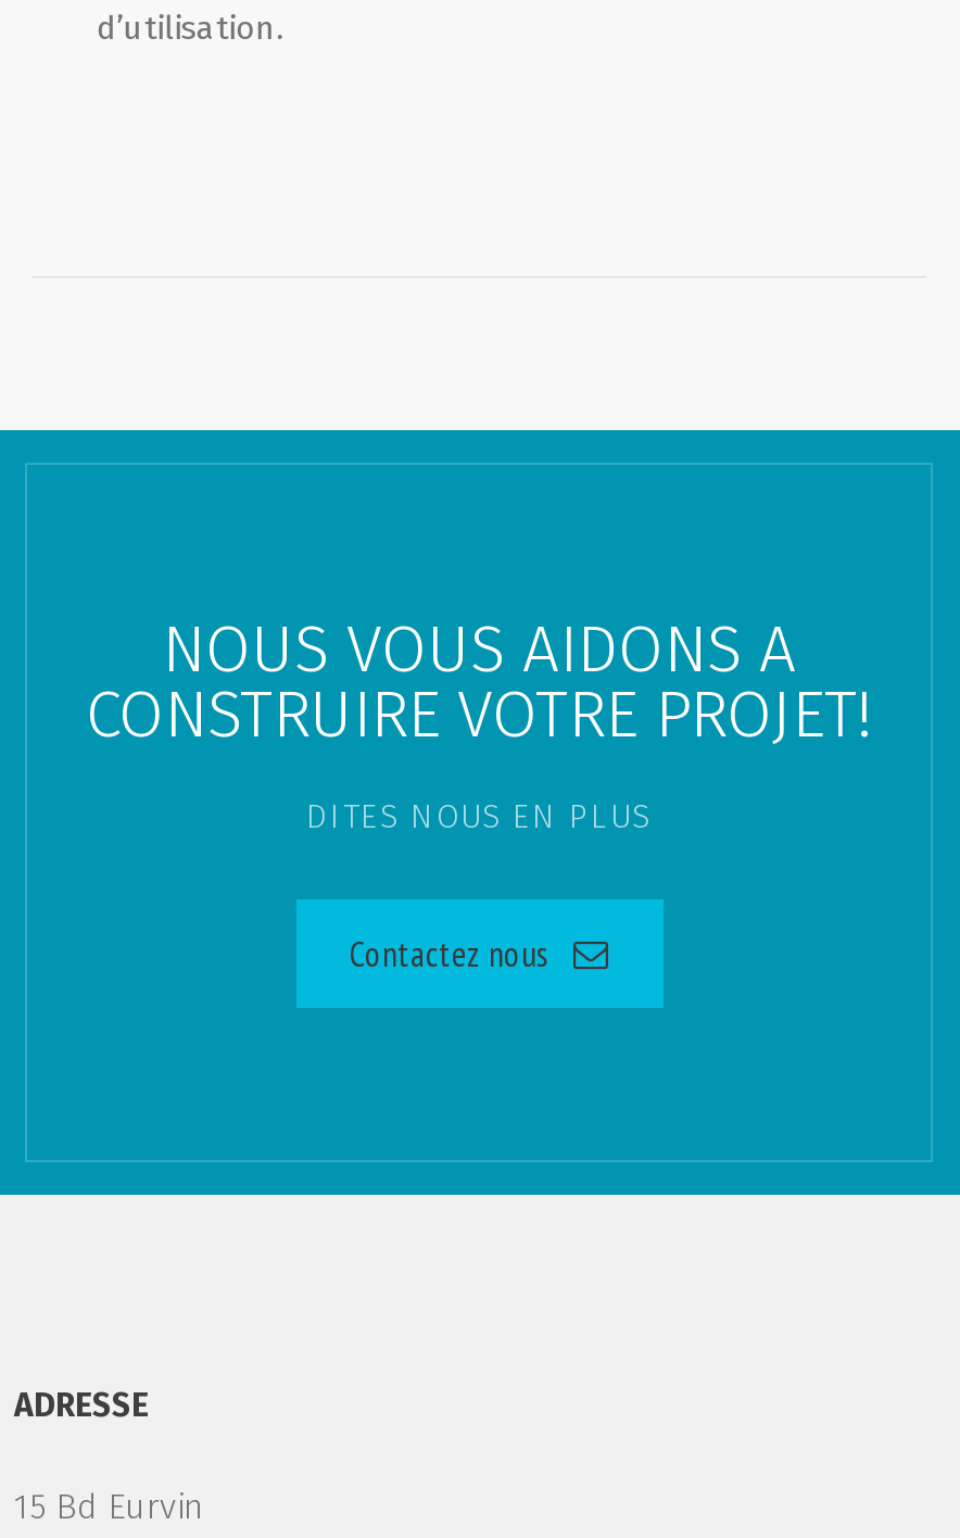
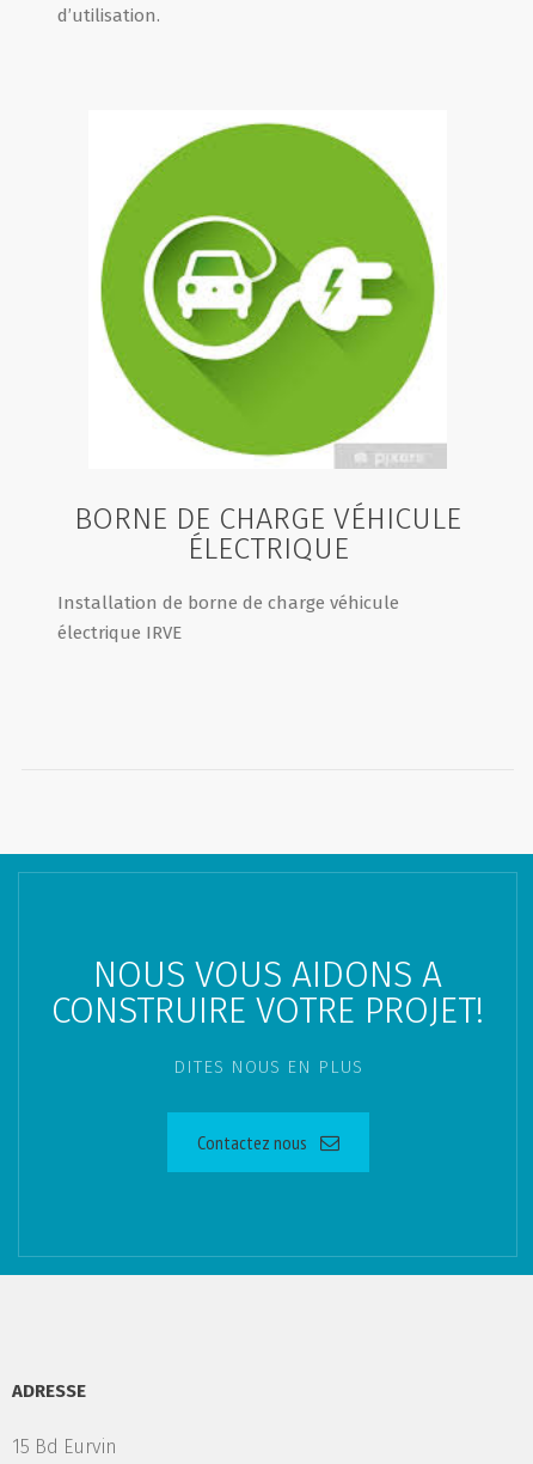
none -> [57,122,461,644] [image] | BORNE DE CHARGE VÉHICULE | ÉLECTRIQUE | Installation de borne de charge véhicule | électrique IRVE

